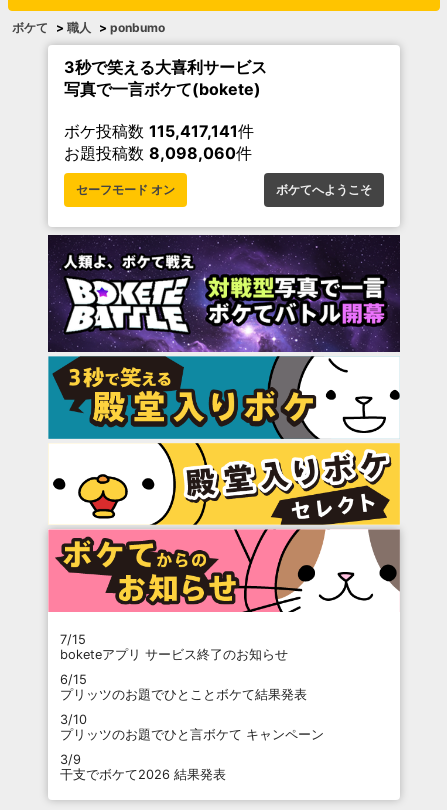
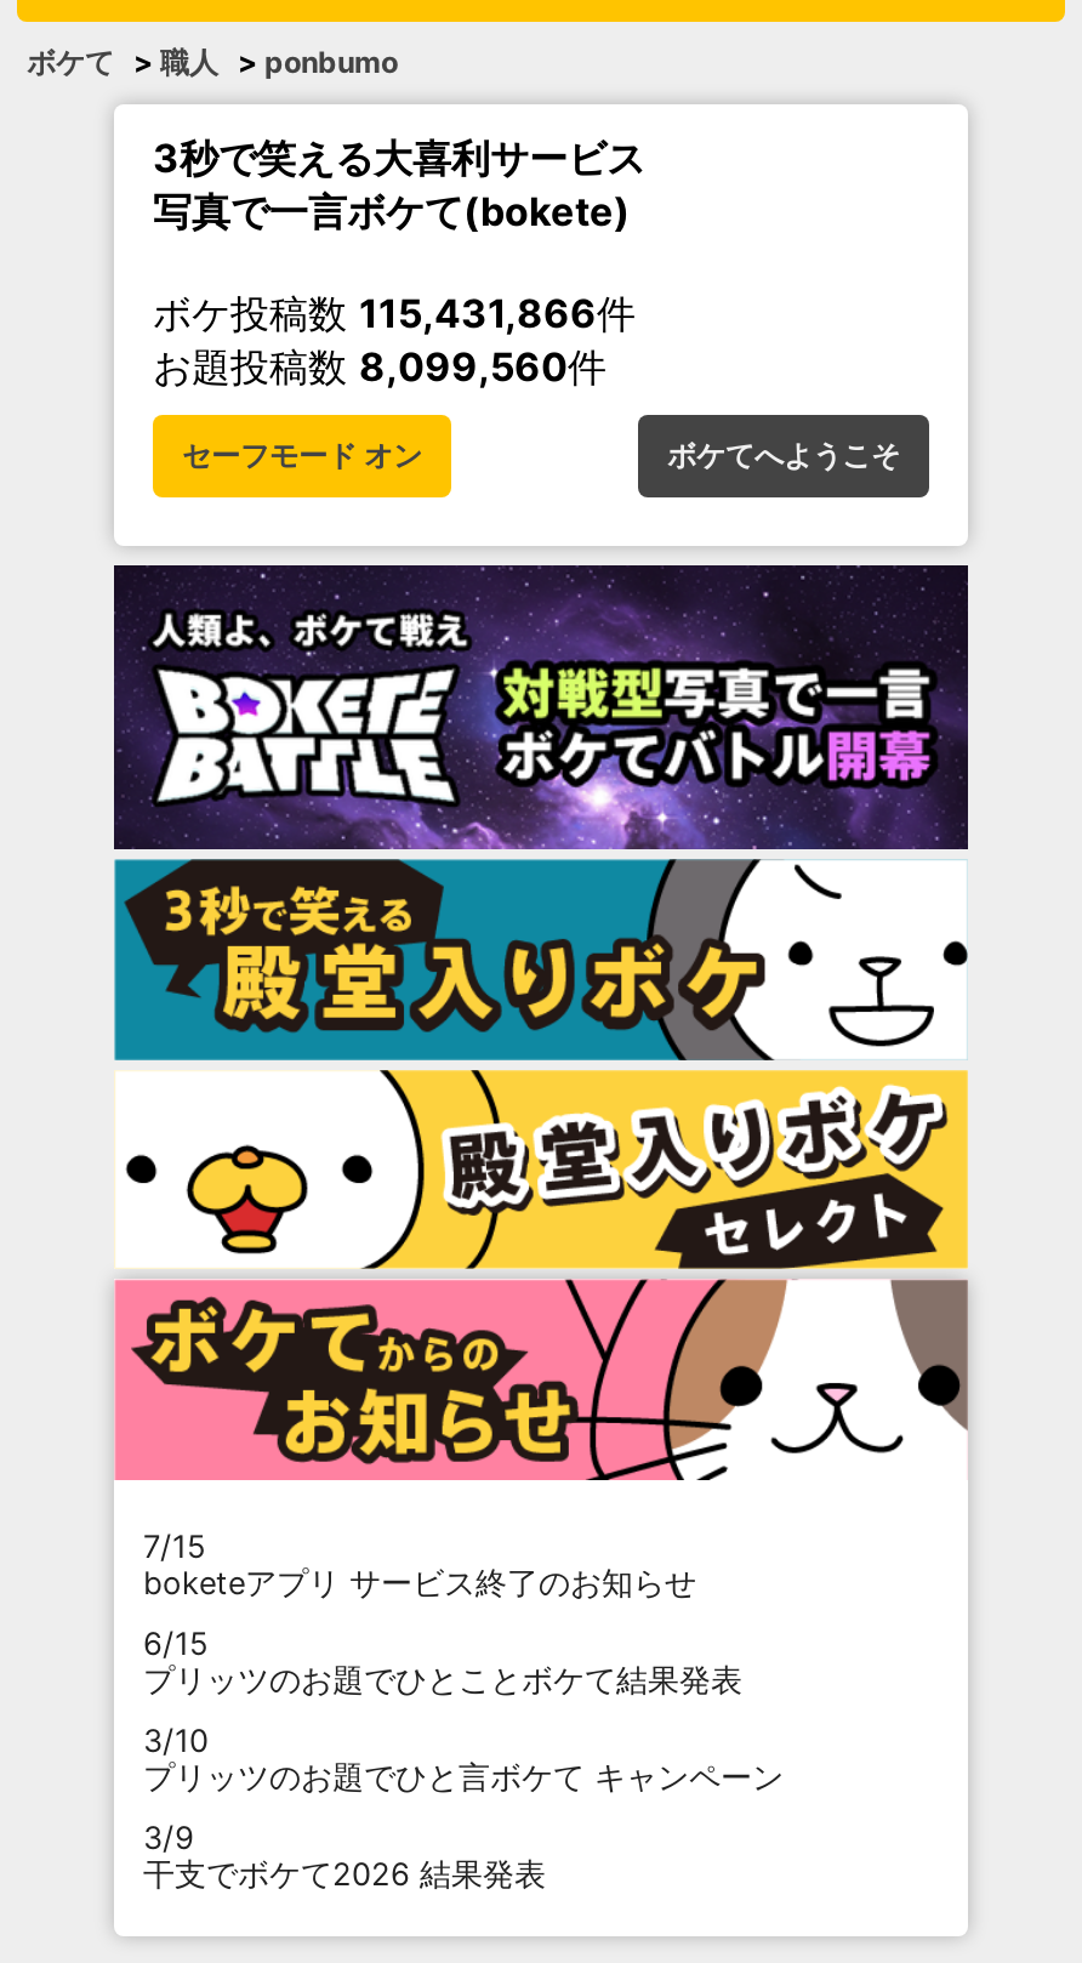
[64,121,254,141] ボケ投稿数115,417,141件 -> [153,288,636,337] ボケ投稿数115,431,866件
[64,143,252,163] お題投稿数8,098,060件 -> [153,341,607,390] お題投稿数8,099,560件

